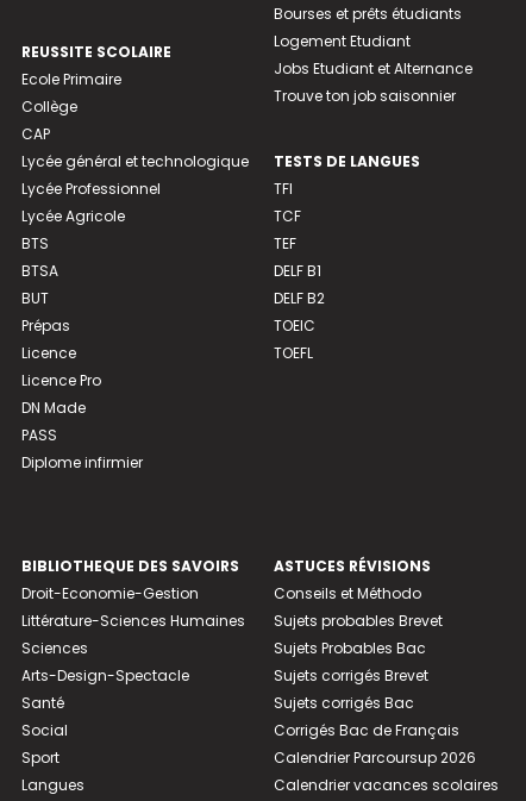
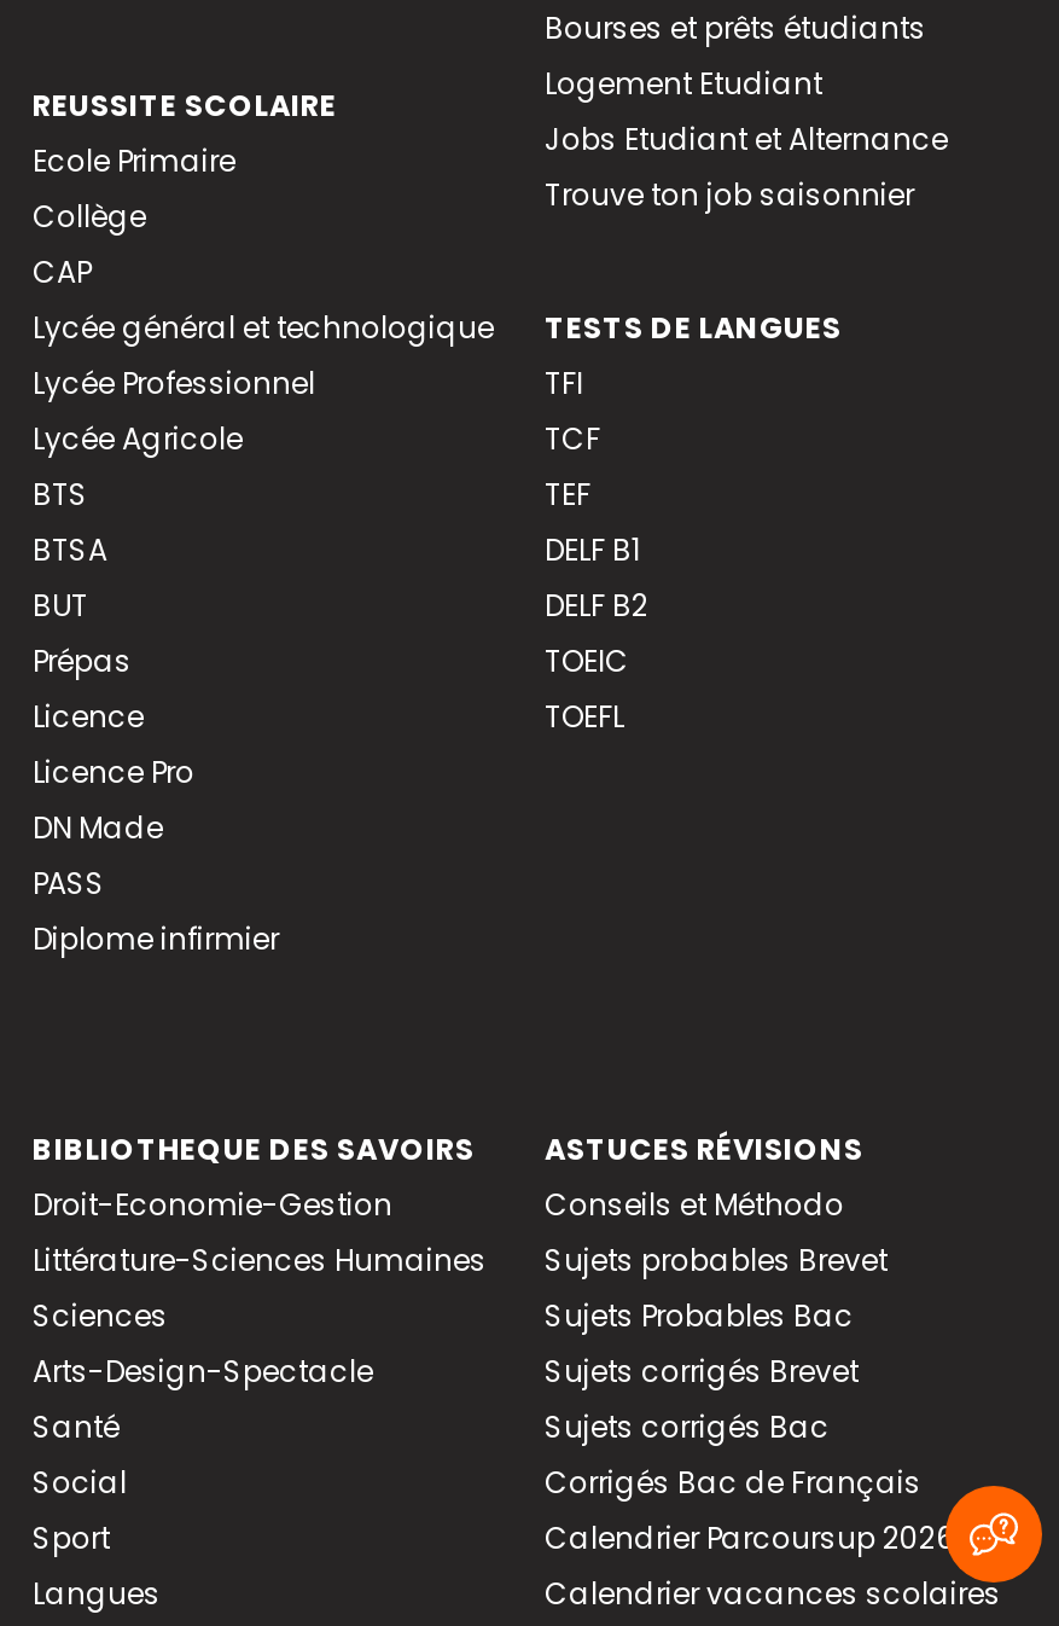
none -> [948,1483,1045,1583] [image]

